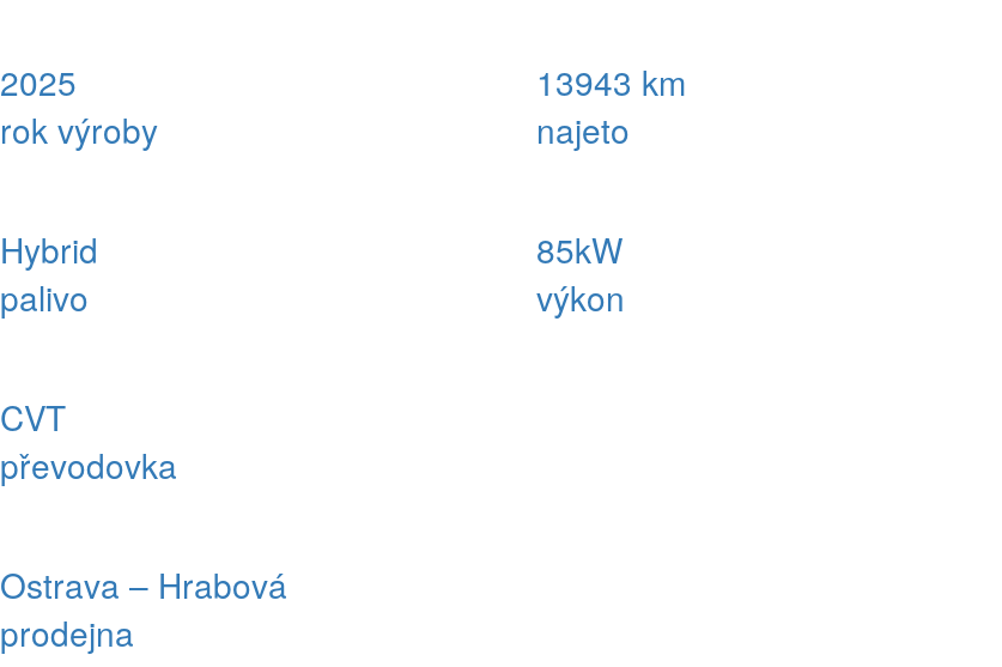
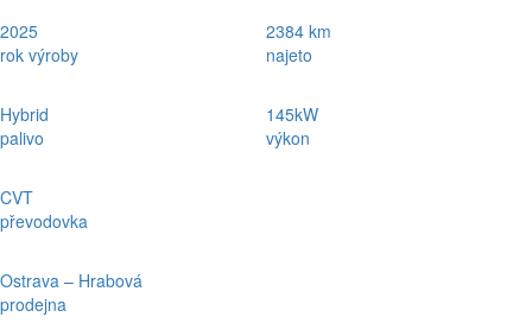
[536,58,687,106] 13943 km -> [266,19,331,43] 2384 km
[536,226,623,274] 85kW -> [266,102,318,126] 145kW

